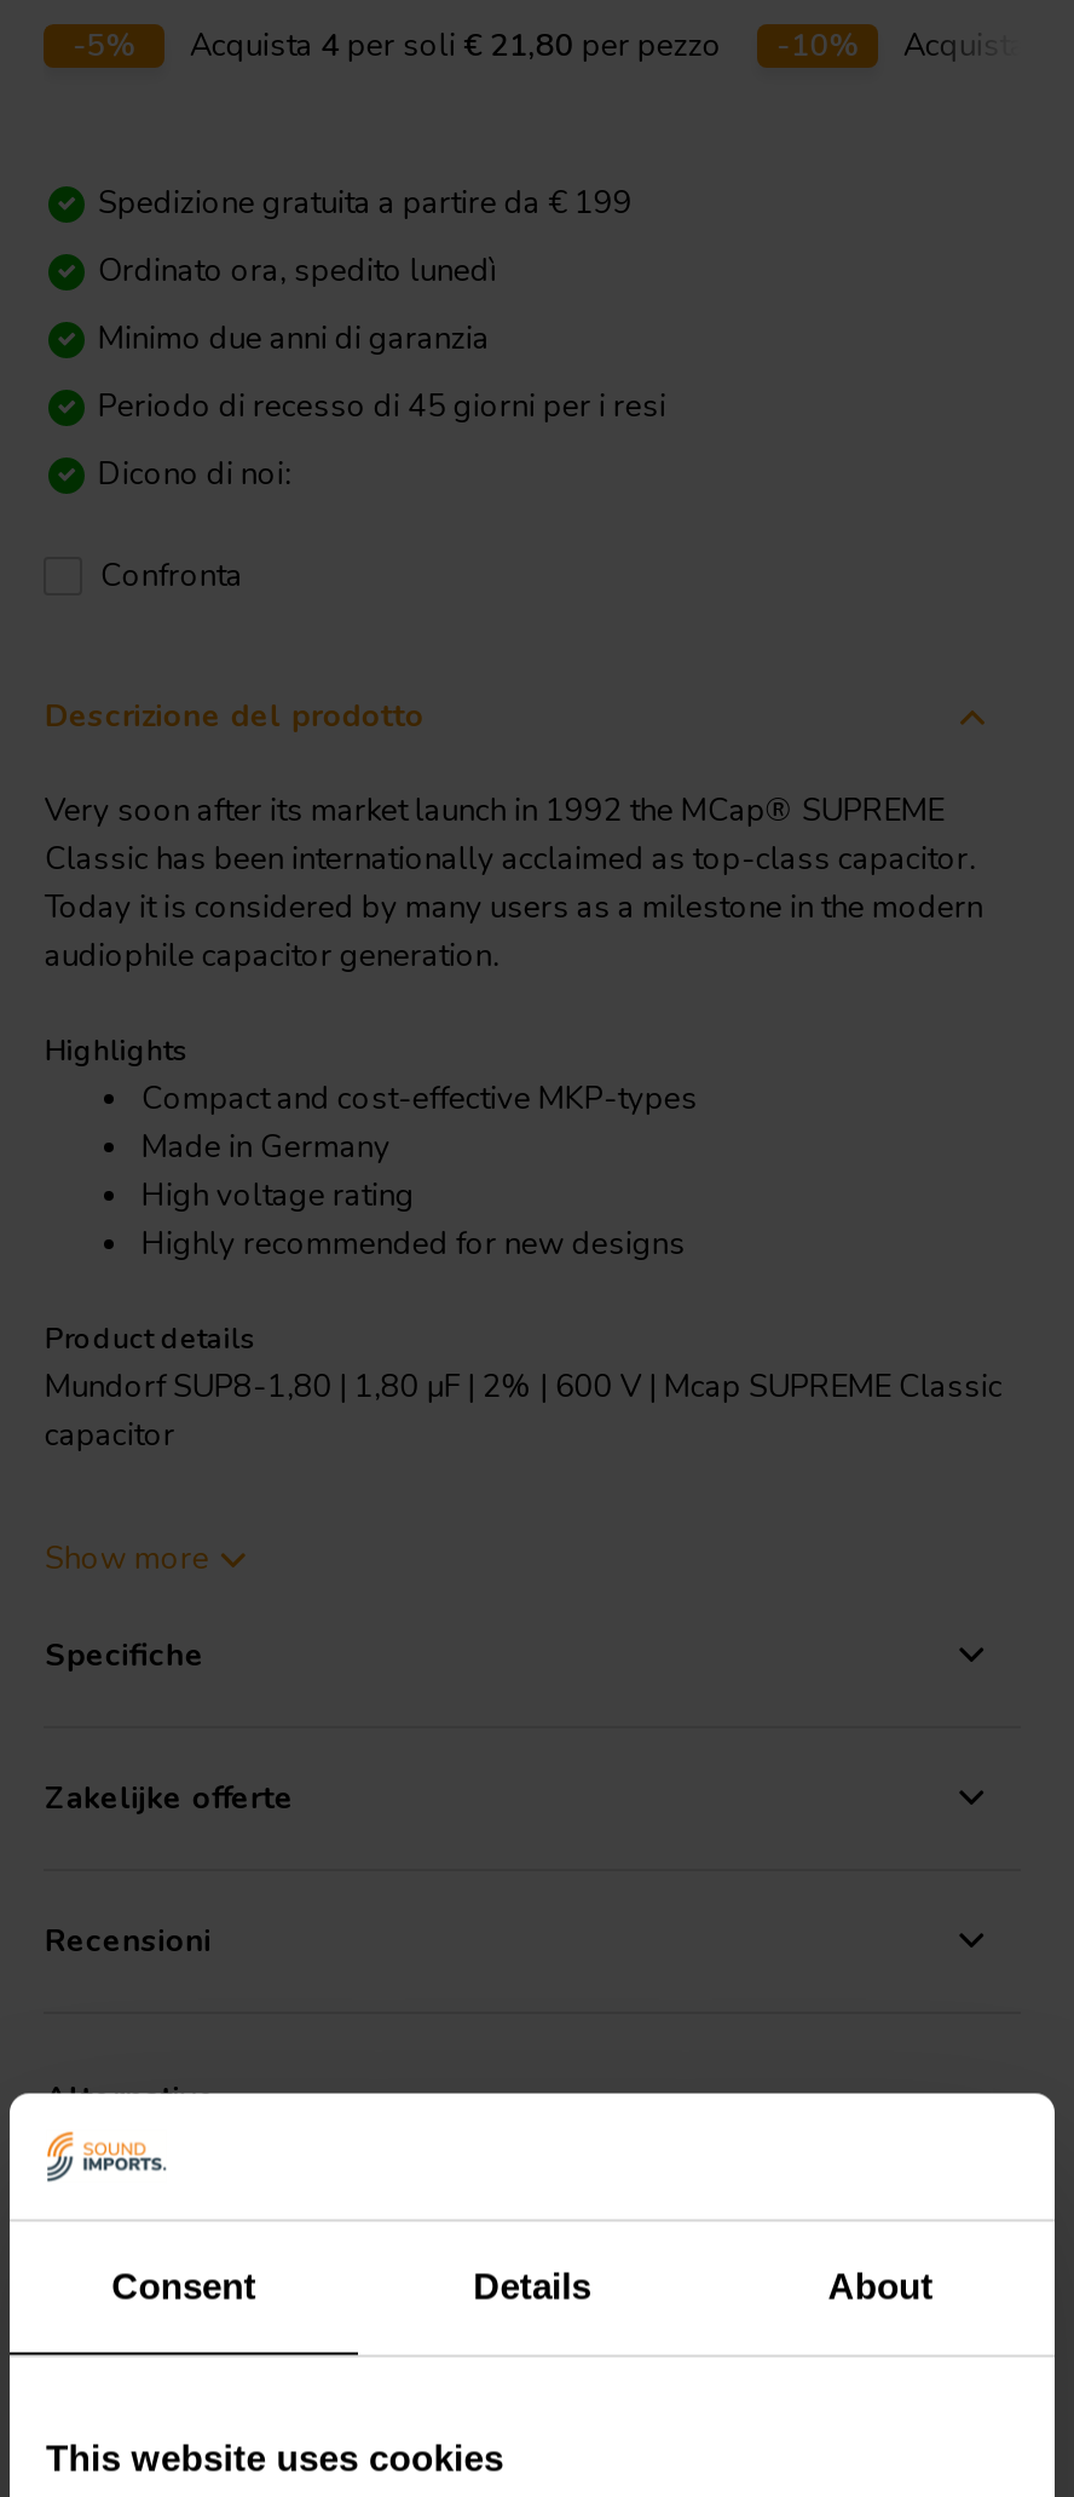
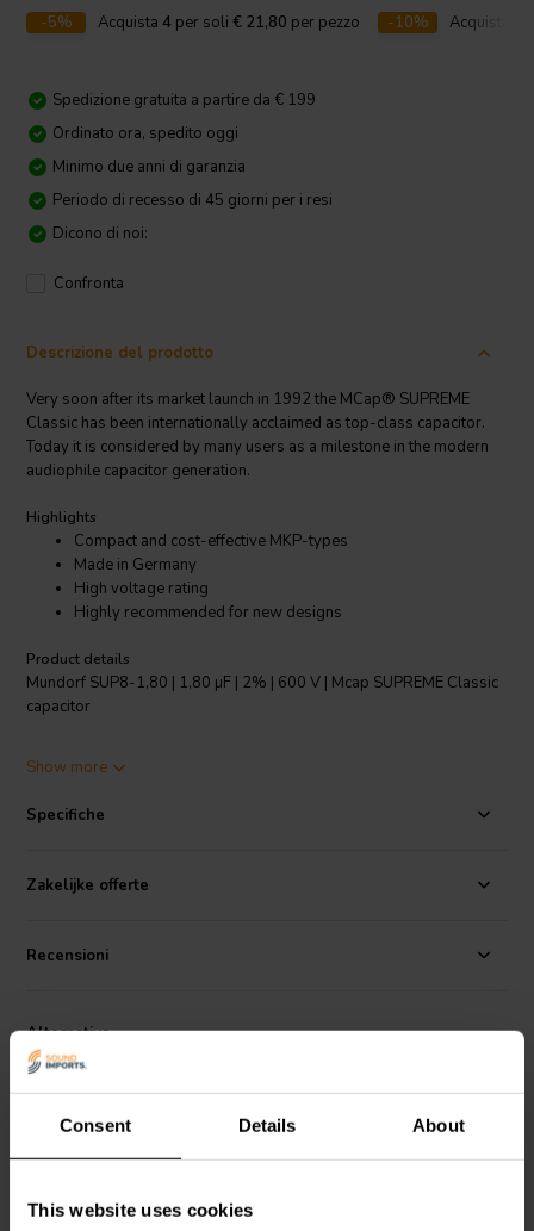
[98,249,497,293] Ordinato ora, spedito lunedì -> [53,123,239,144] Ordinato ora, spedito oggi

